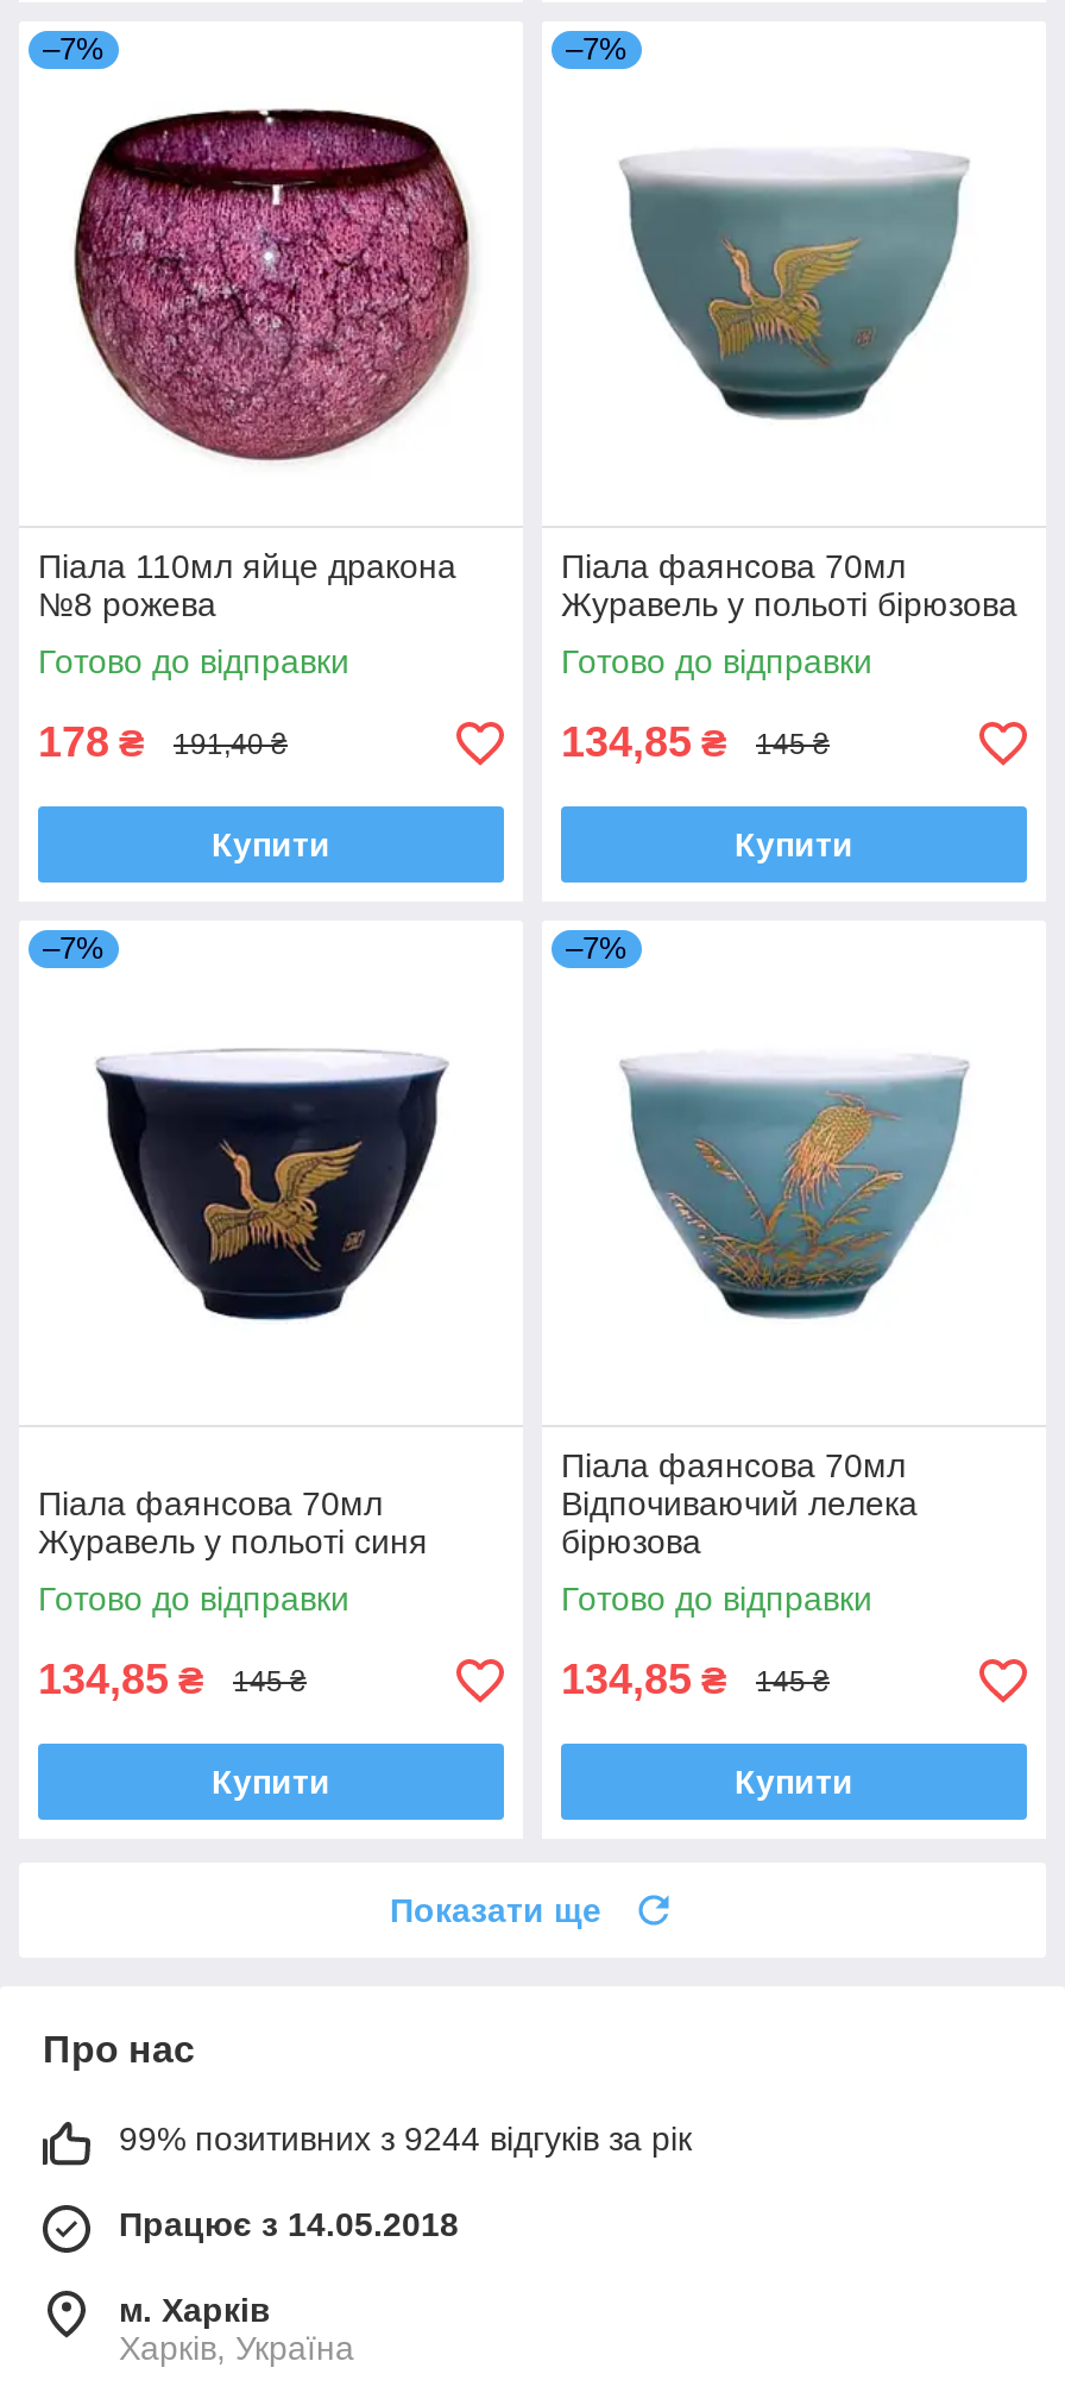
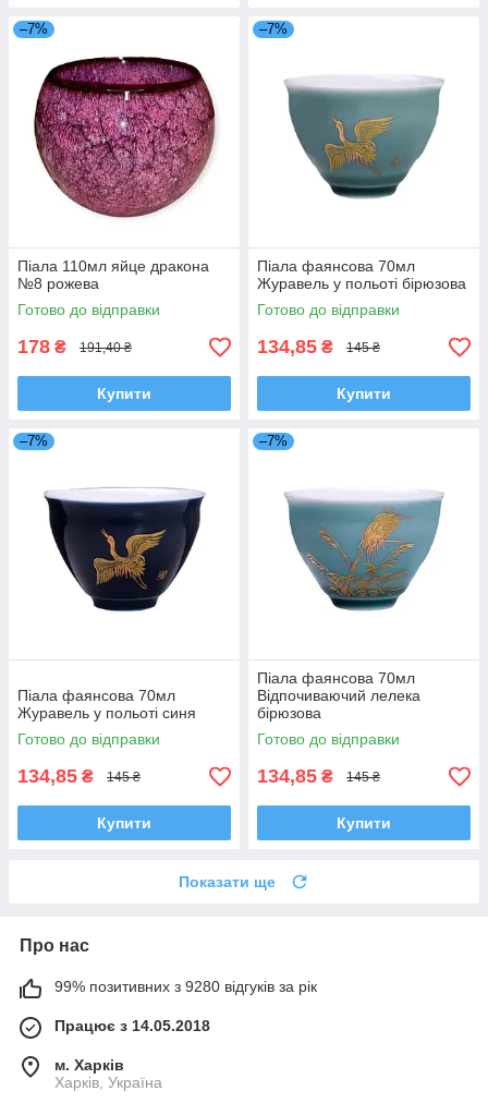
[119,2121,692,2159] 99% позитивних з 9244 відгуків за рік -> [54,978,317,996] 99% позитивних з 9280 відгуків за рік

